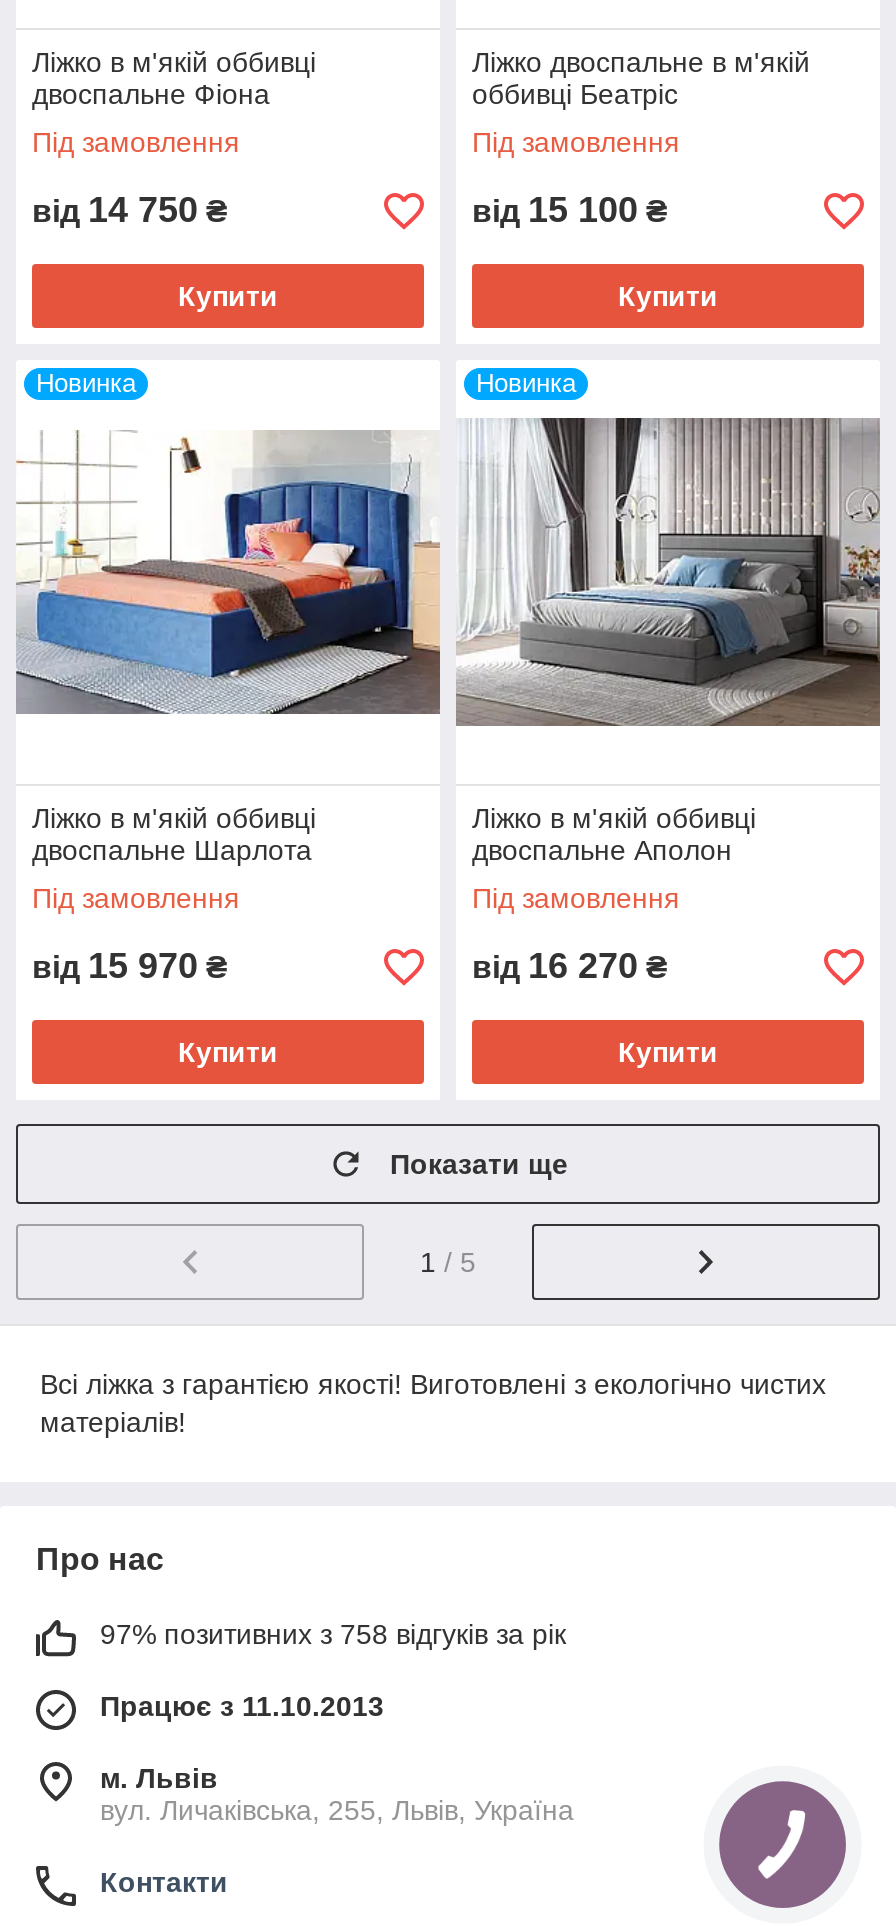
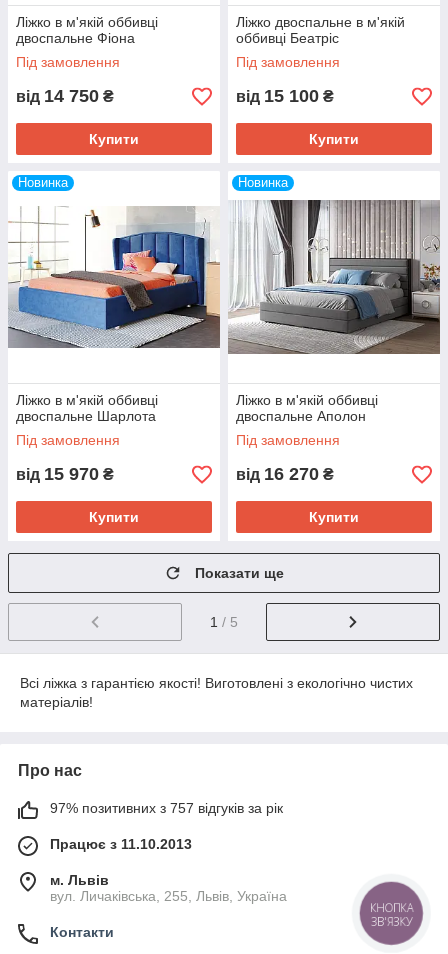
[100,1618,566,1650] 97% позитивних з 758 відгуків за рік -> [50,800,283,816] 97% позитивних з 757 відгуків за рік
none -> [378,902,407,928] КНОПКА | ЗВ'ЯЗКУ

